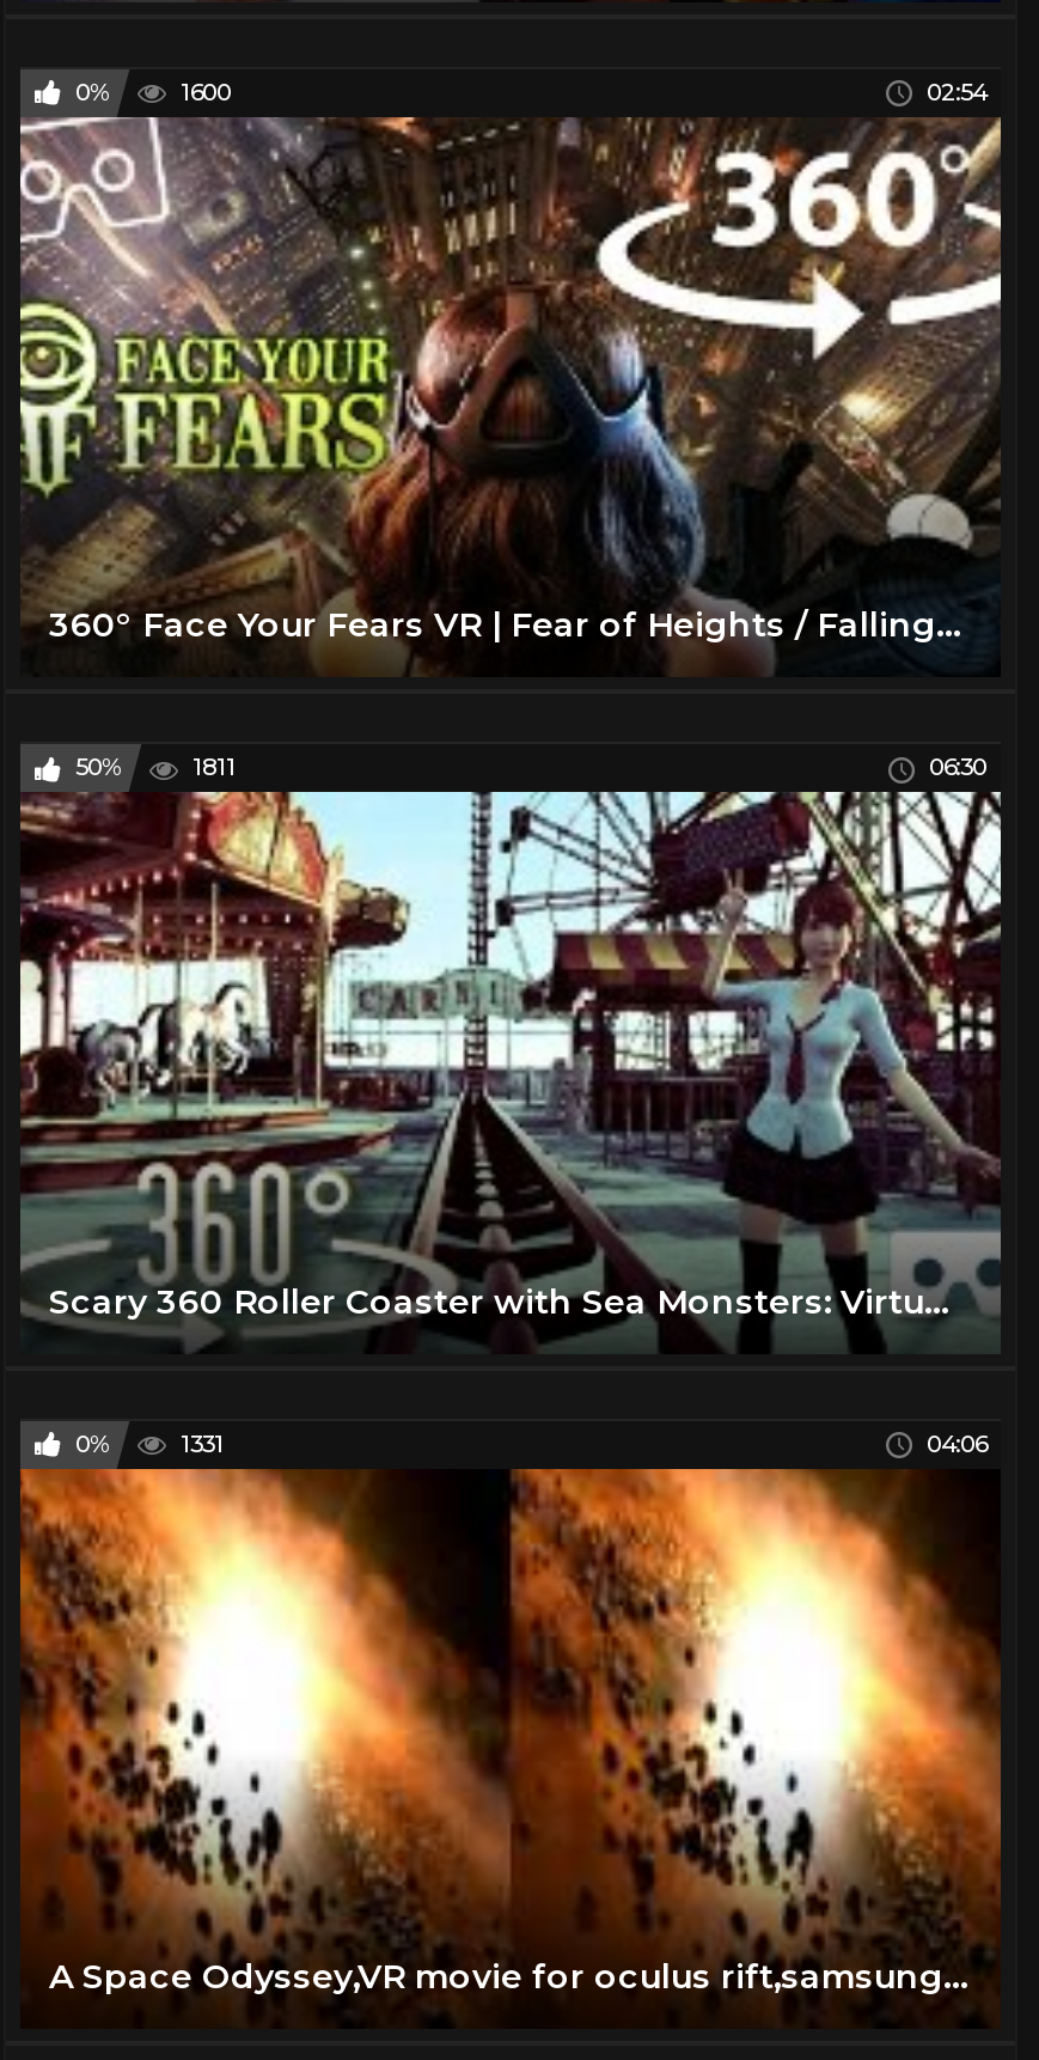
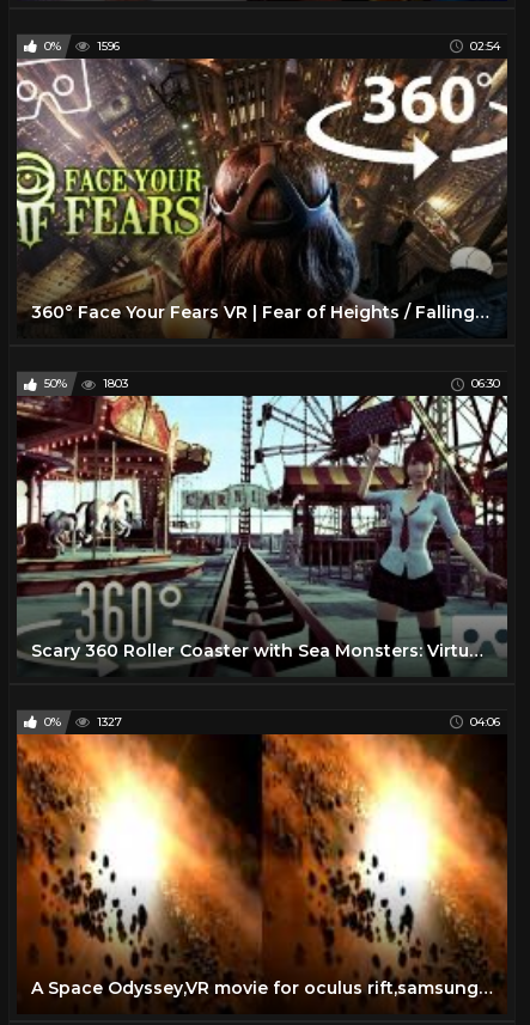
[181,77,231,108] 1600 -> [97,39,120,54] 1596
[192,752,236,784] 1811 -> [103,376,128,392] 1803
[181,1428,224,1459] 1331 -> [97,714,122,729] 1327

